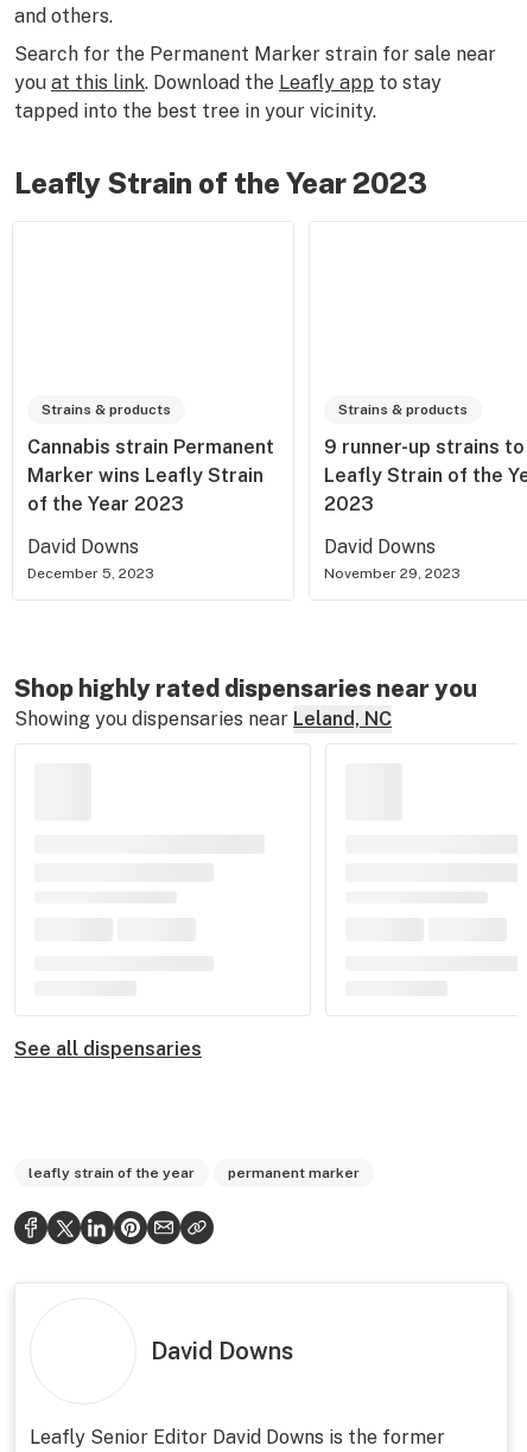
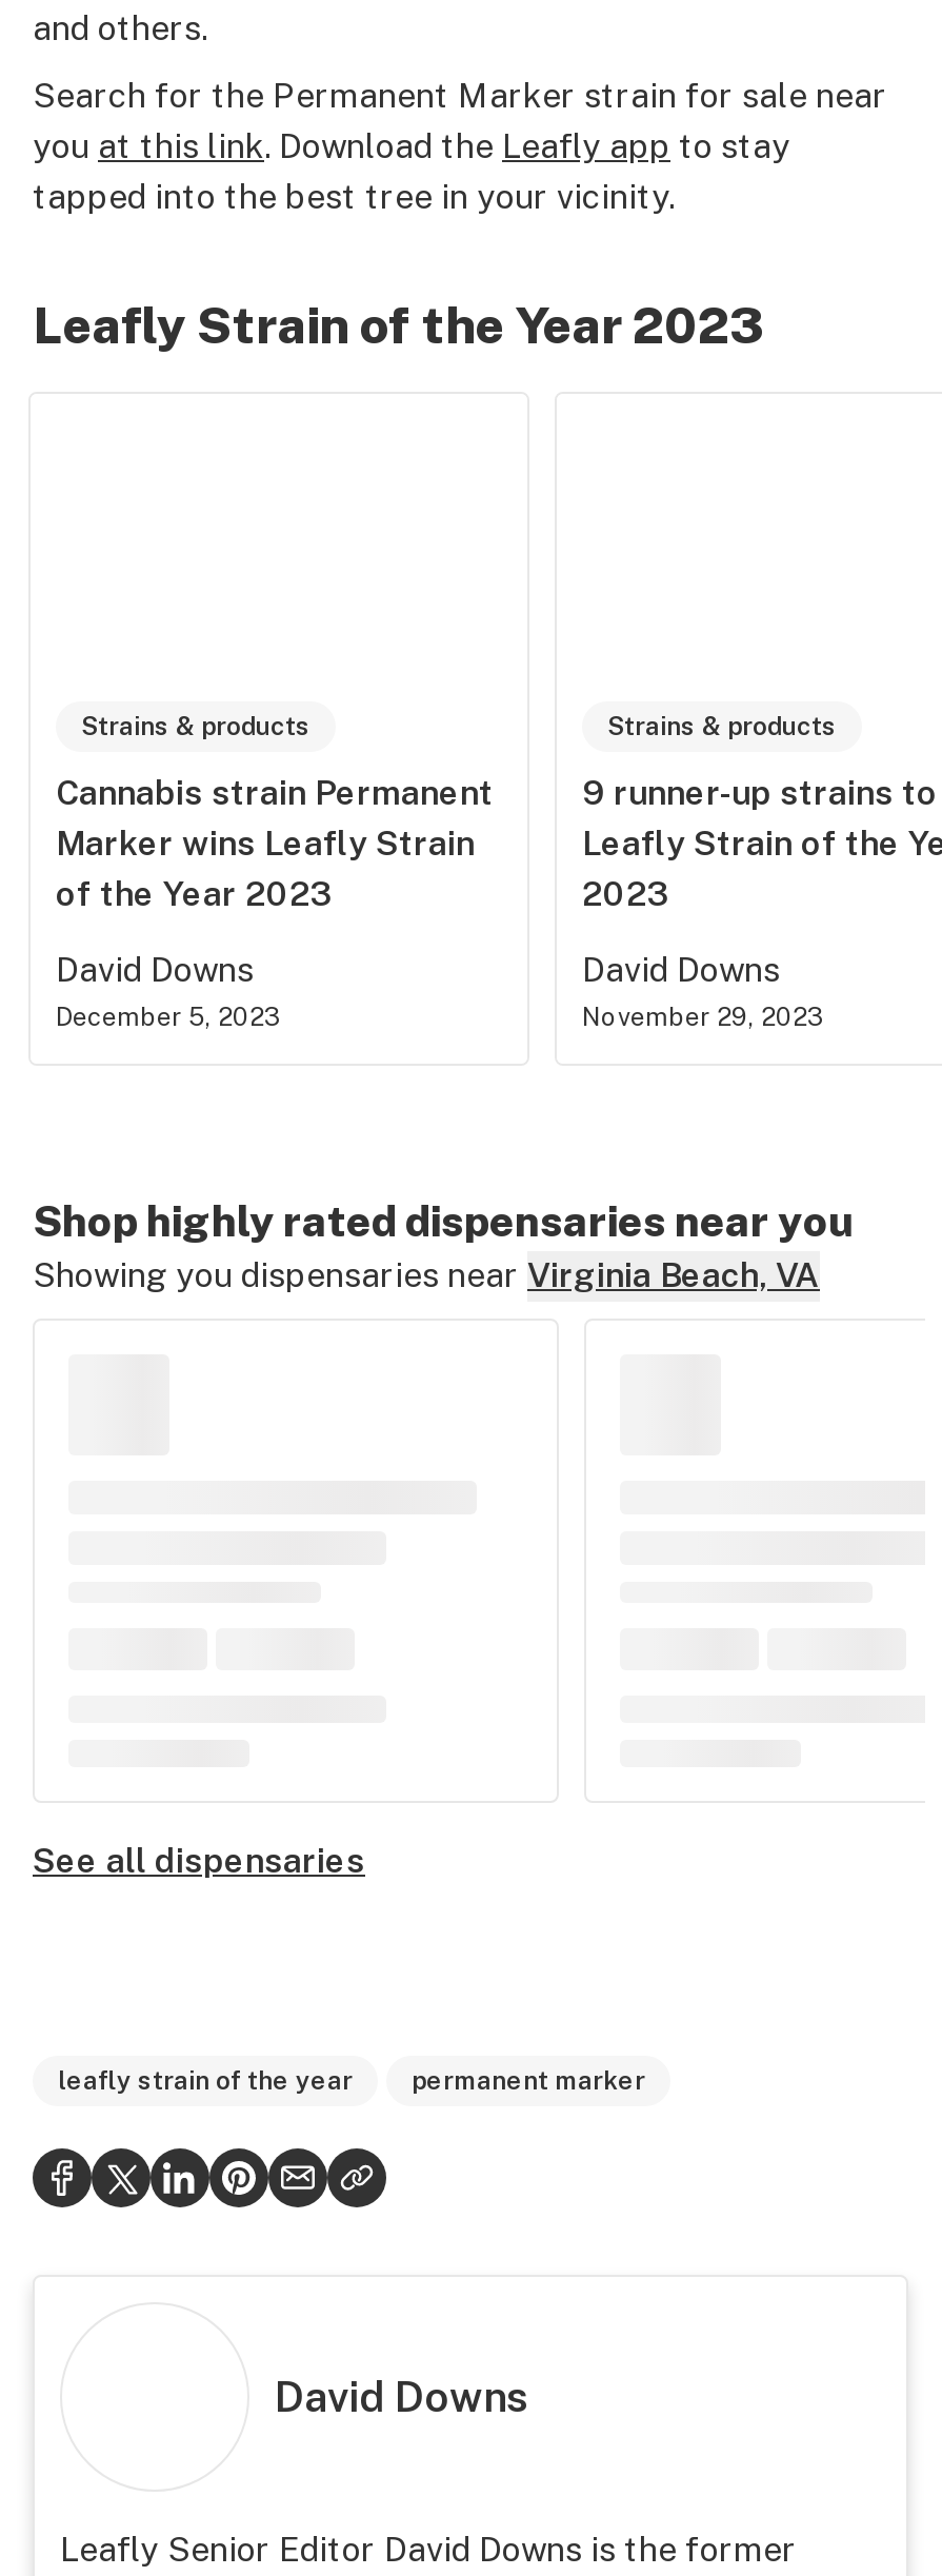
[14,707,392,730] Showing you dispensaries near Leland, NC -> [33,1255,820,1295] Showing you dispensaries near Virginia Beach, VA

